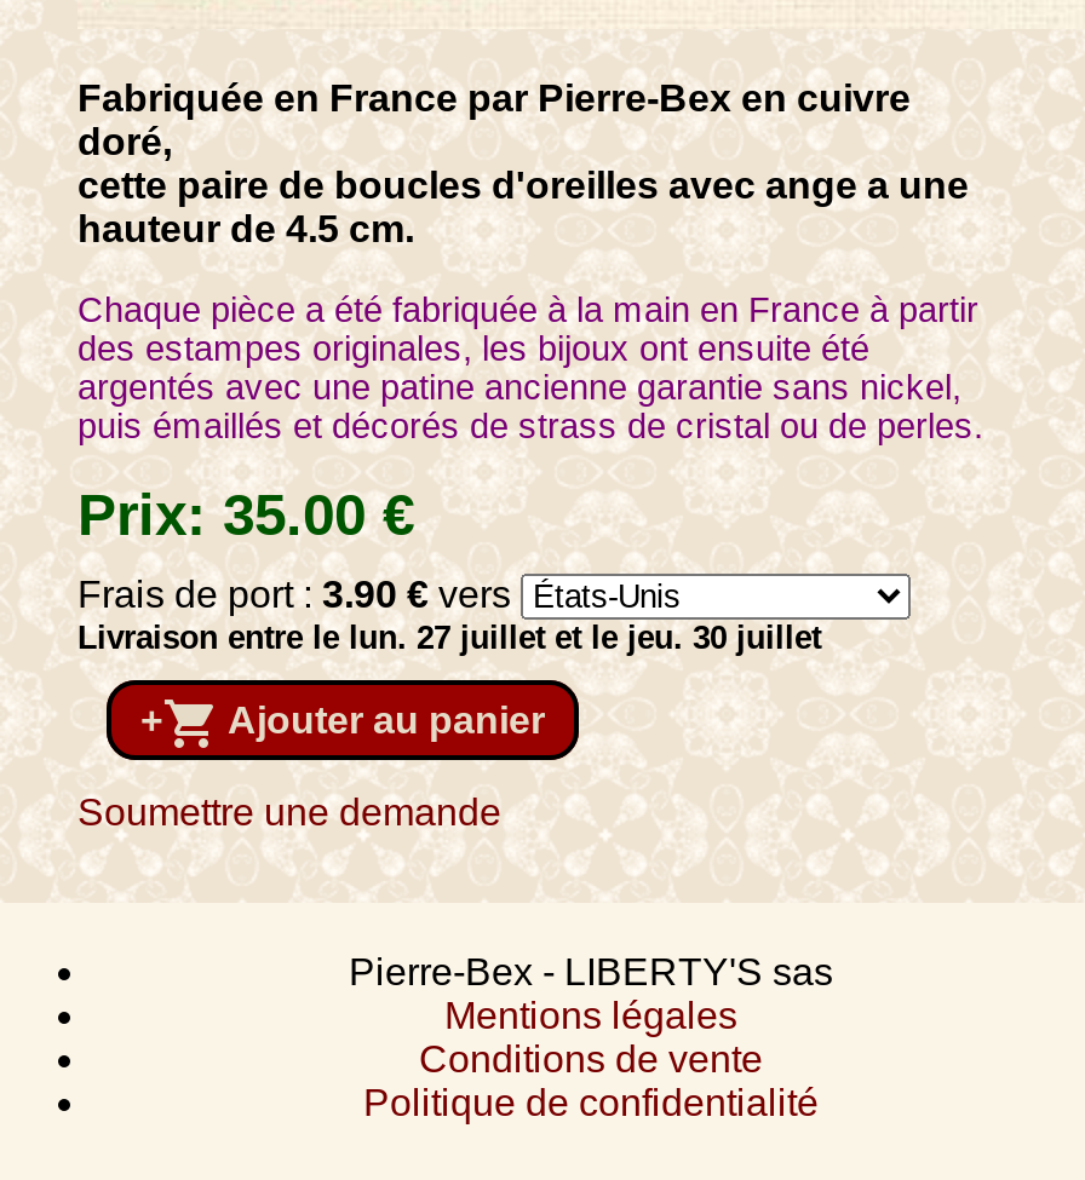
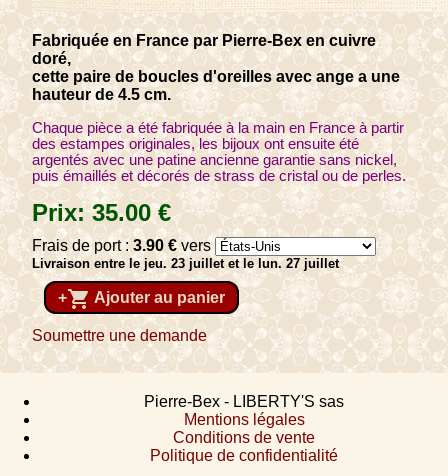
[77,620,821,656] Livraison entre le lun. 27 juillet et le jeu. 30 juillet -> [32,256,339,271] Livraison entre le jeu. 23 juillet et le lun. 27 juillet

